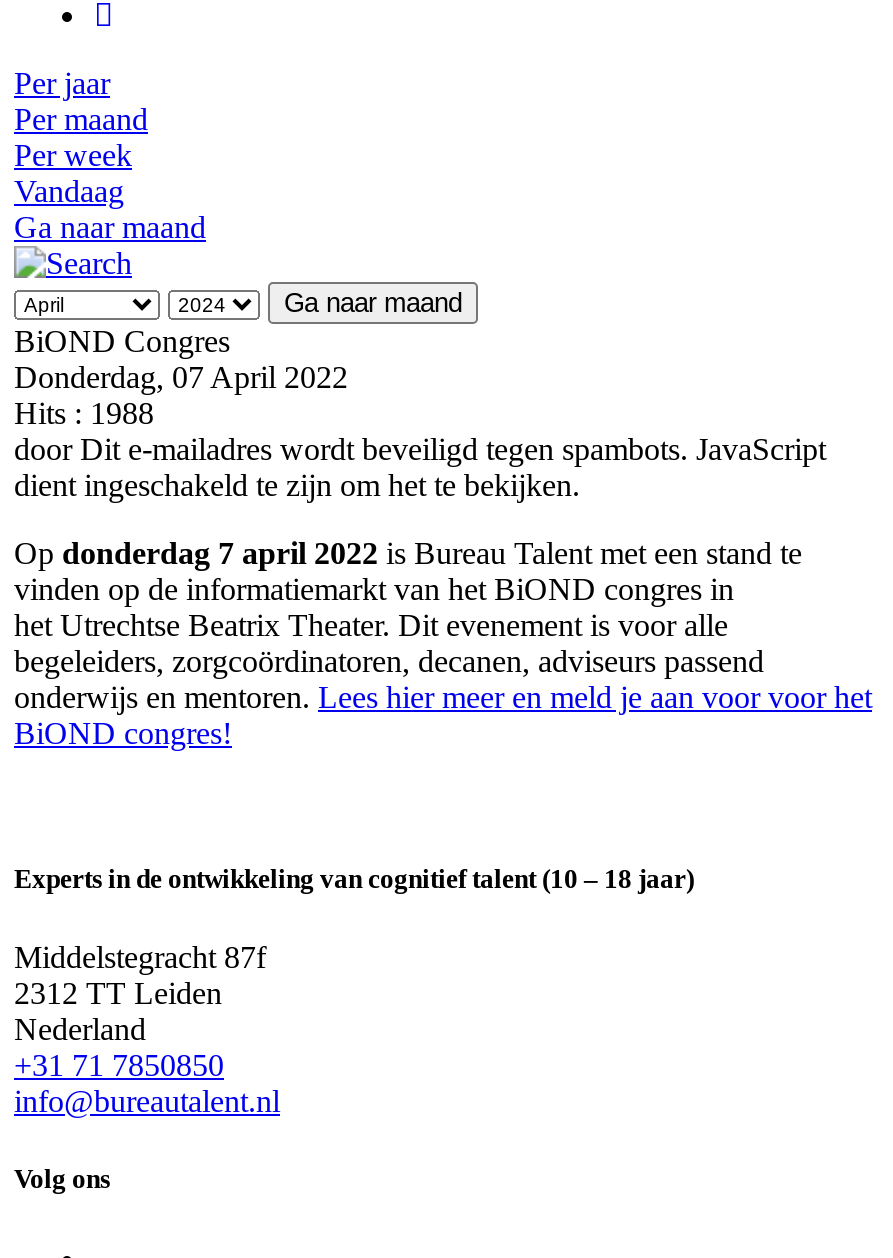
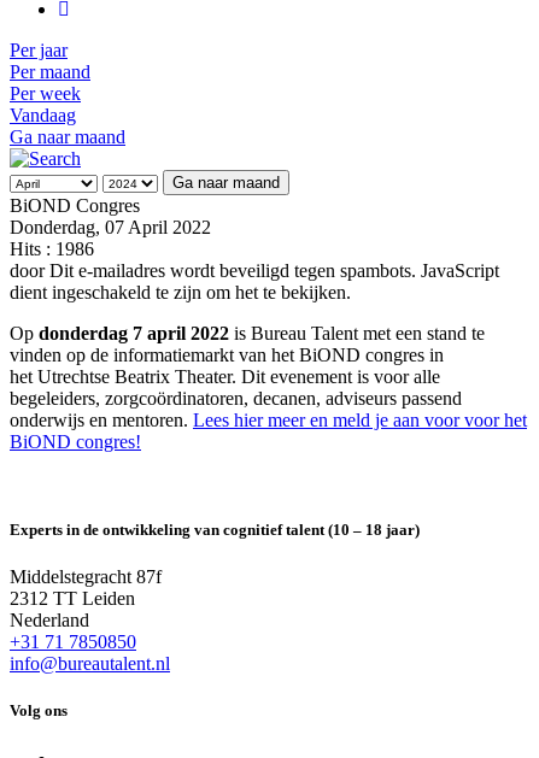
[14,396,154,430] Hits: 1988 -> [10,238,94,259] Hits: 1986

